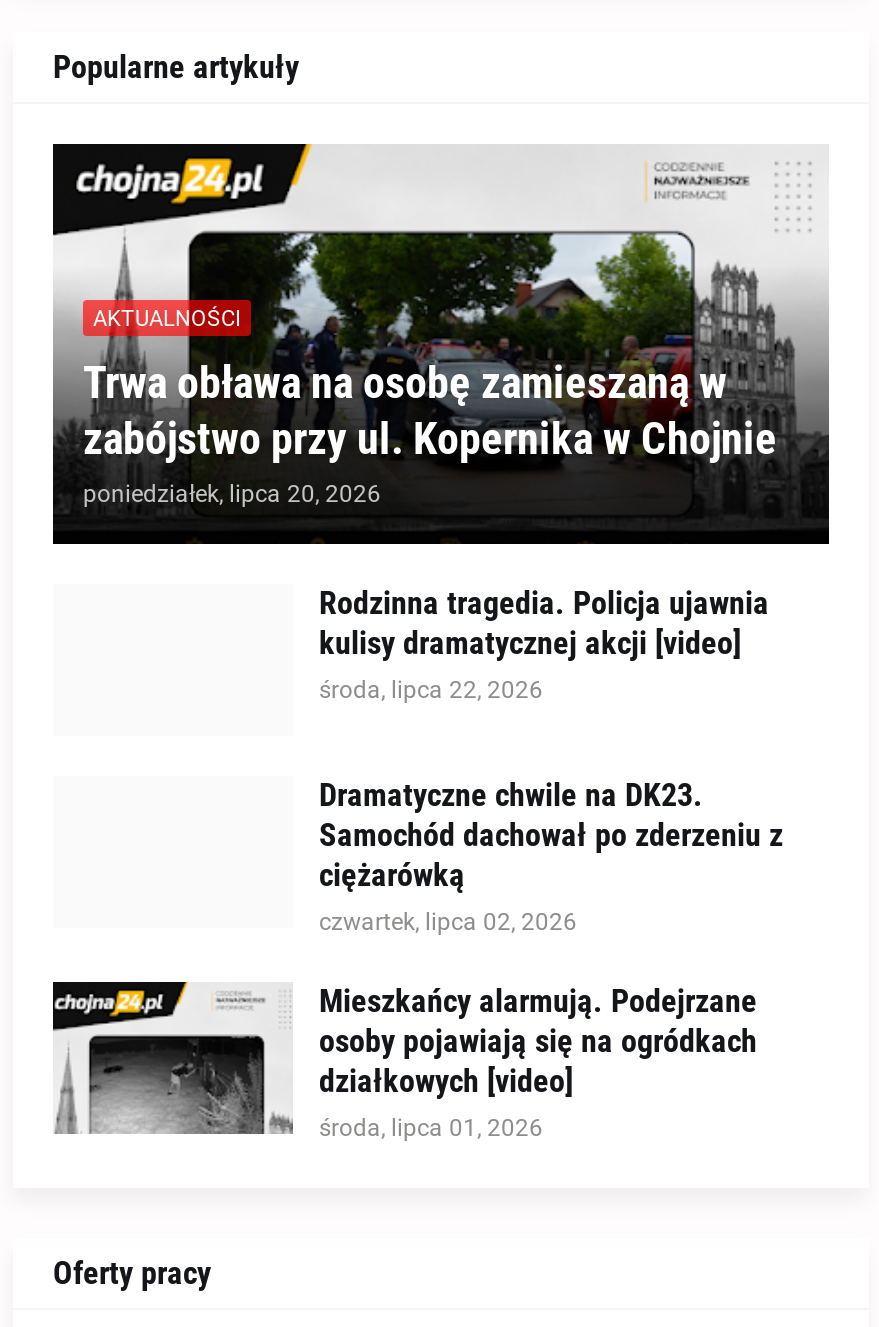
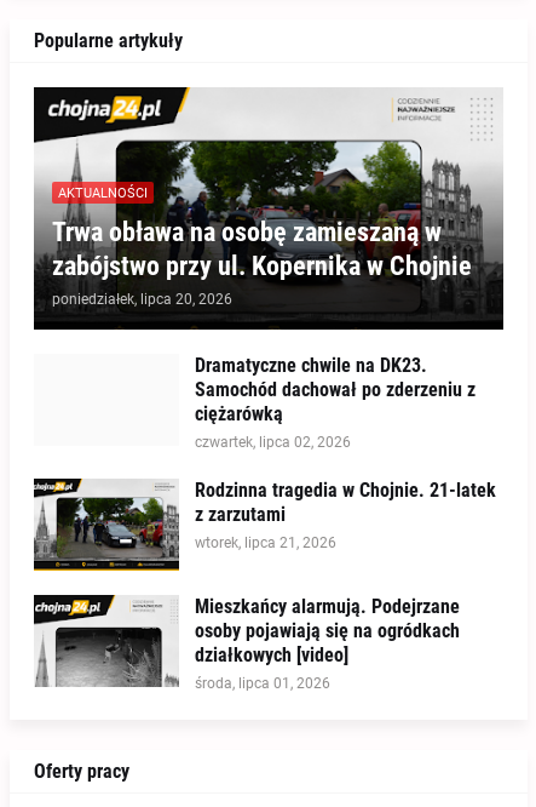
[319,584,769,704] Rodzinna tragedia. Policja ujawnia | kulisy dramatycznej akcji [video] | środa, lipca 22, 2026 -> none
moved [319,776,783,936] -> [195,354,476,451]: Dramatyczne chwile na DK23. | Samochód dachował po zderzeniu z | ciężarówką | czwartek, lipca 02, 2026
none -> [33,477,496,572] [image] | Rodzinna tragedia w Chojnie. 21-latek | z zarzutami | wtorek, lipca 21, 2026

